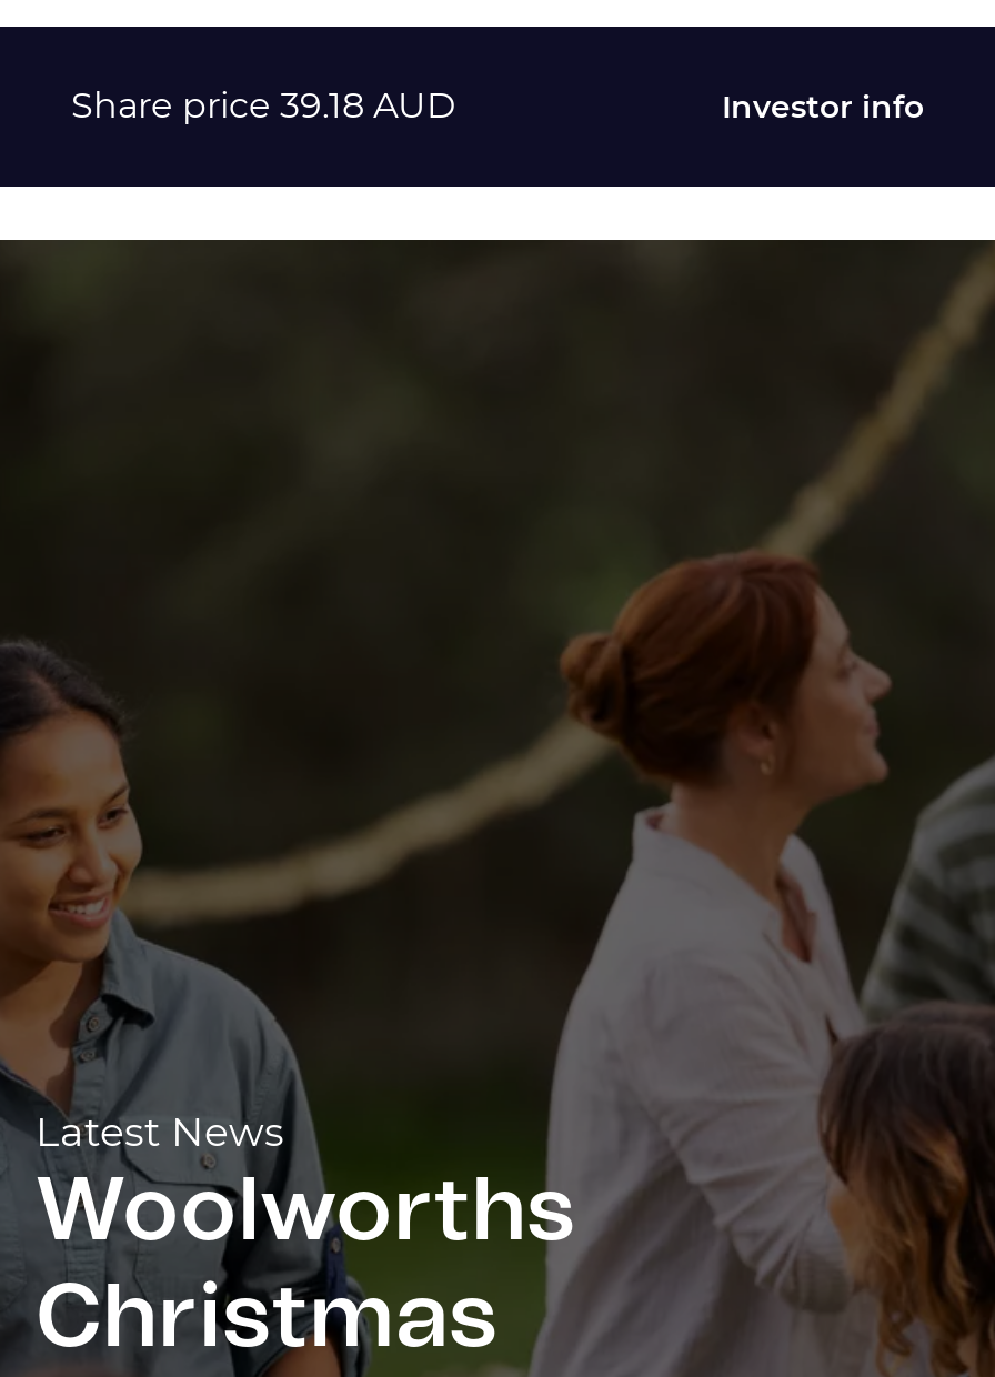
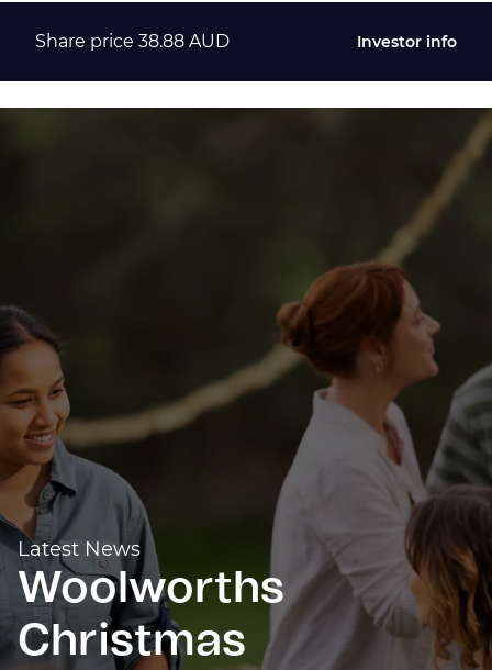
[71,84,455,127] Share price 39.18 AUD -> [35,31,230,52] Share price 38.88 AUD

